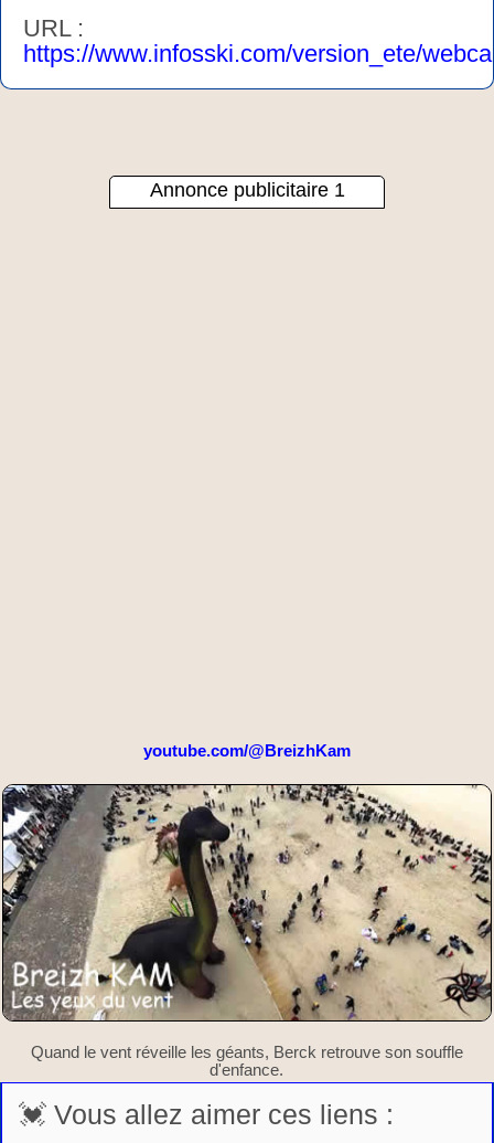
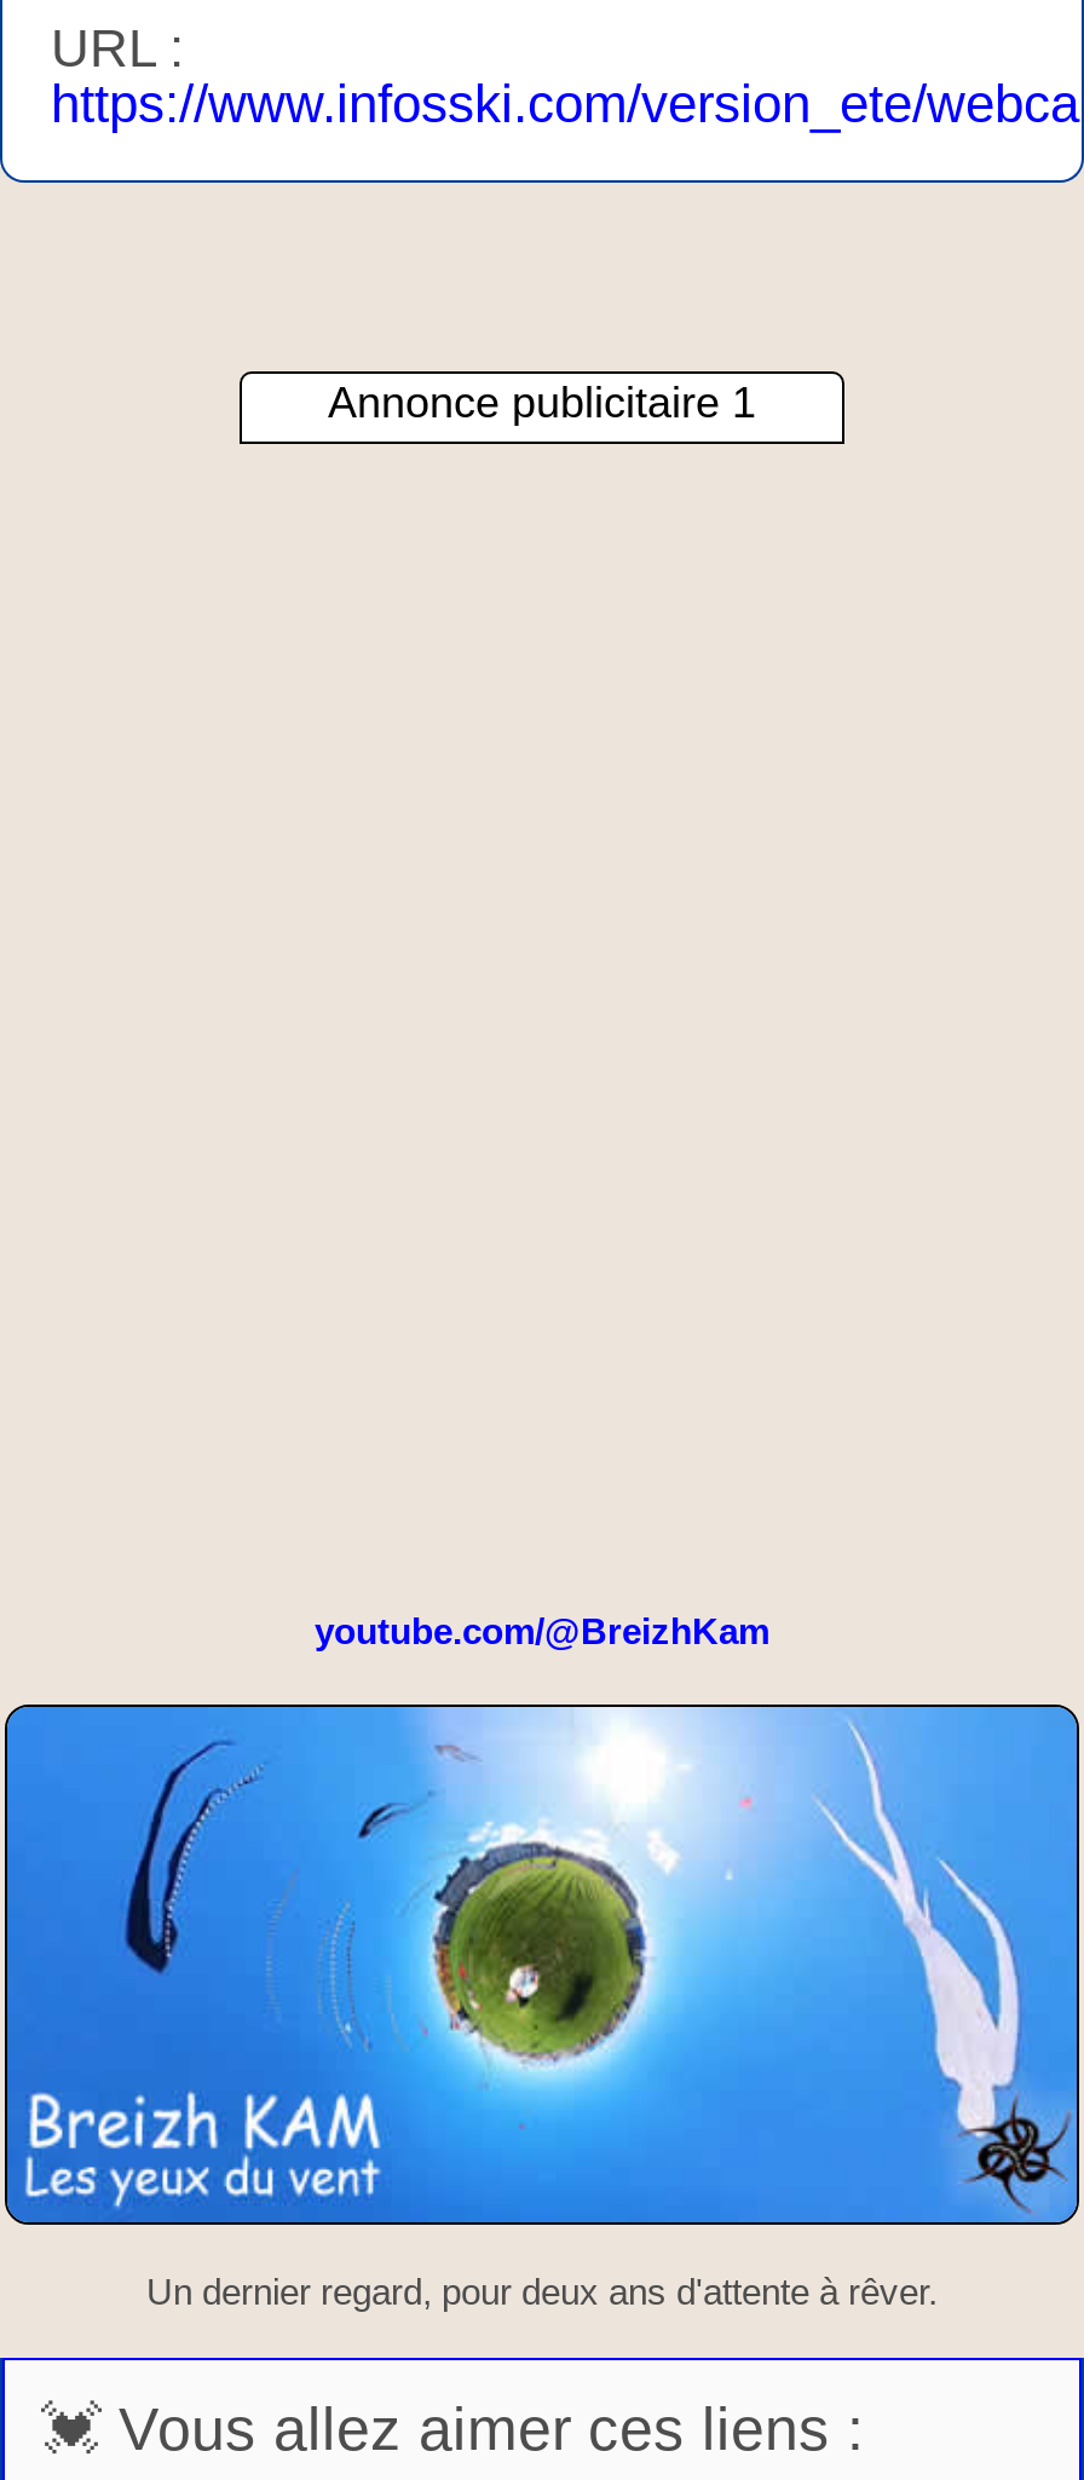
[3,784,491,1079] [image] | Quand le vent réveille les géants, Berck retrouve son souffle | d'enfance. -> [7,1705,1077,2311] [image] | Un dernier regard, pour deux ans d'attente à rêver.

